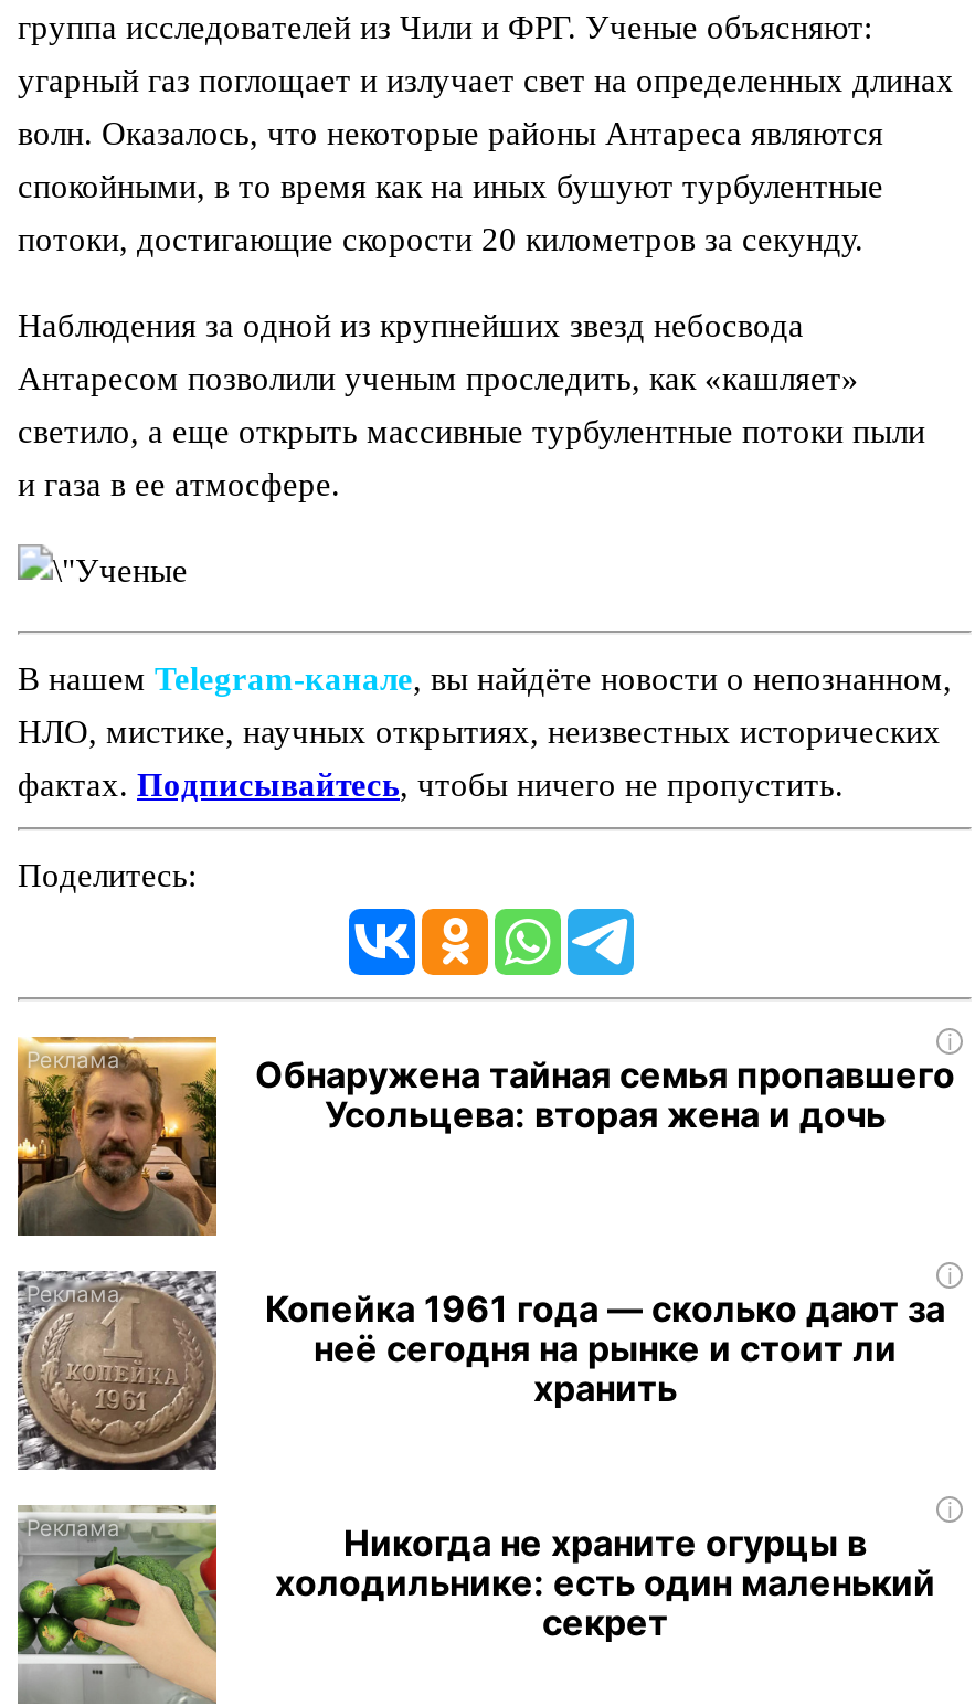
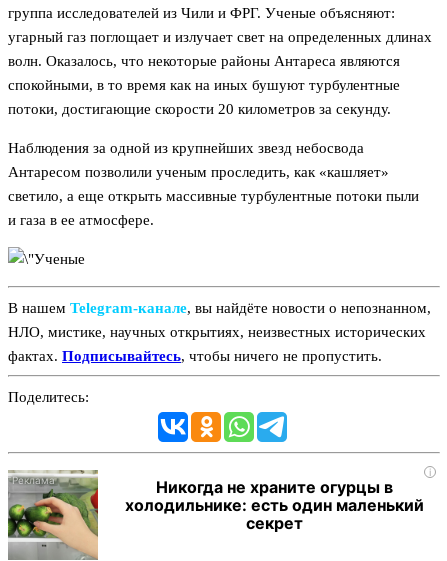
[15,1035,955,1238] [image] | Обнаружена тайная семья пропавшего | Усольцева: вторая жена и дочь -> none
[18,1269,945,1470] [image] | Копейка 1961 года — сколько дают за | неё сегодня на рынке и стоит ли | хранить -> none

